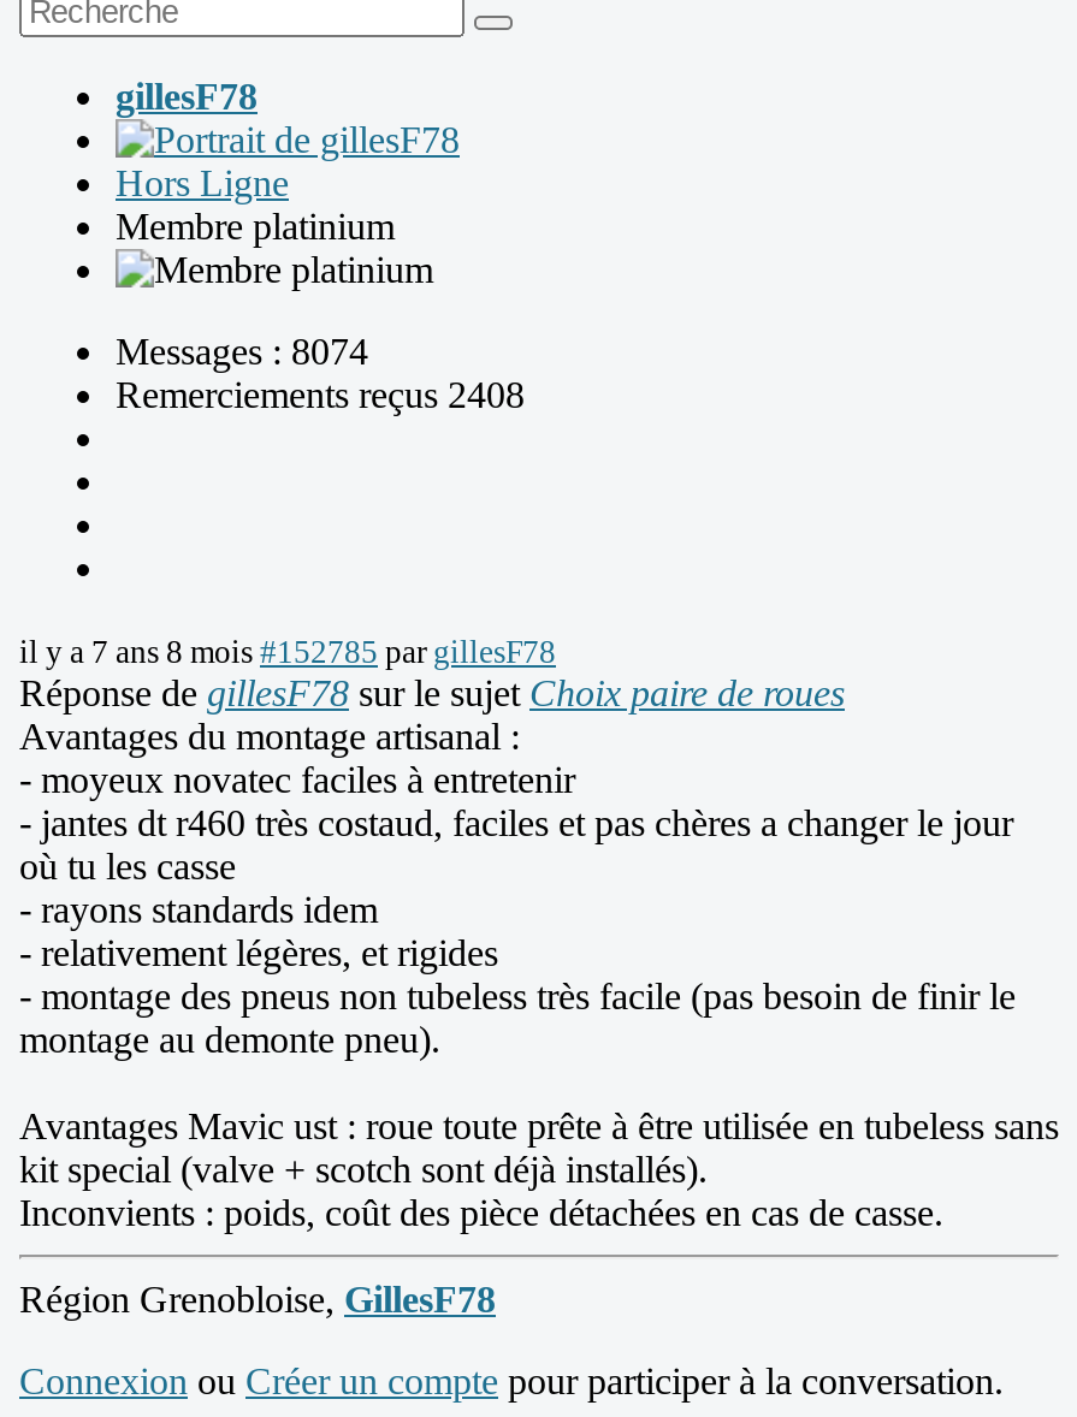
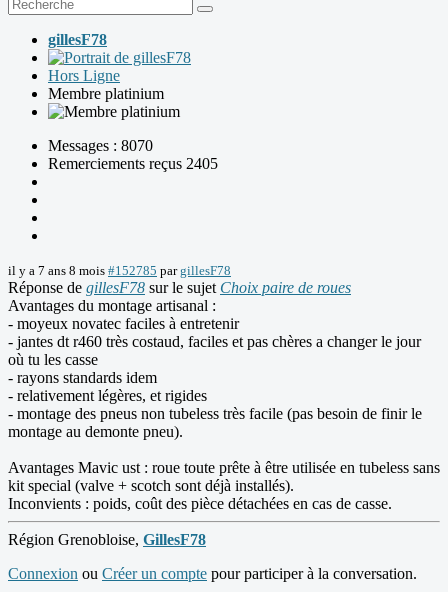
[116,330,368,371] Messages : 8074 -> [48,137,153,154] Messages : 8070
[116,374,525,415] Remerciements reçus 2408 -> [48,155,218,172] Remerciements reçus 2405

